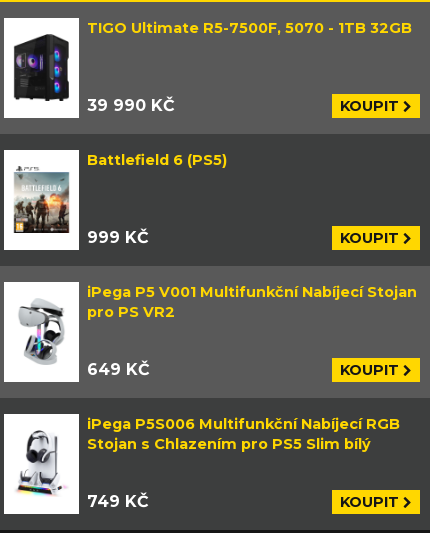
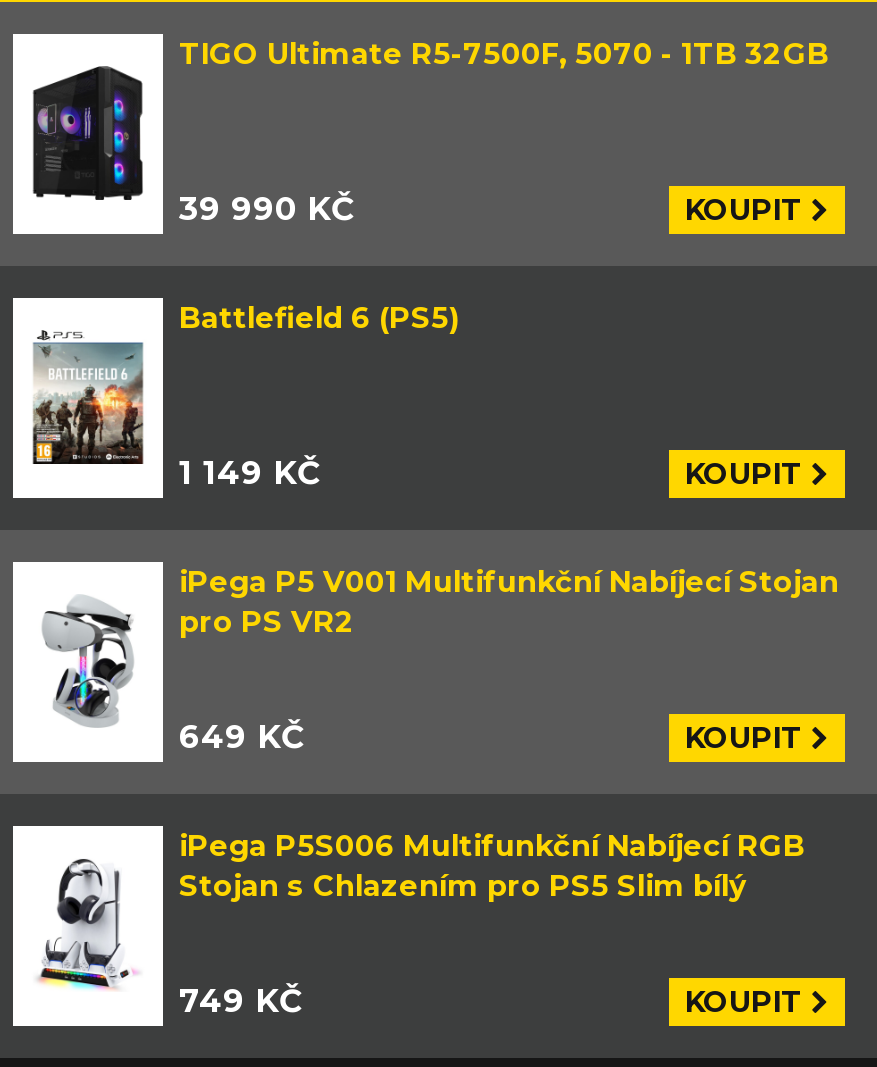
[87,228,149,247] 999 KČ -> [179,454,321,492] 1 149 KČ

